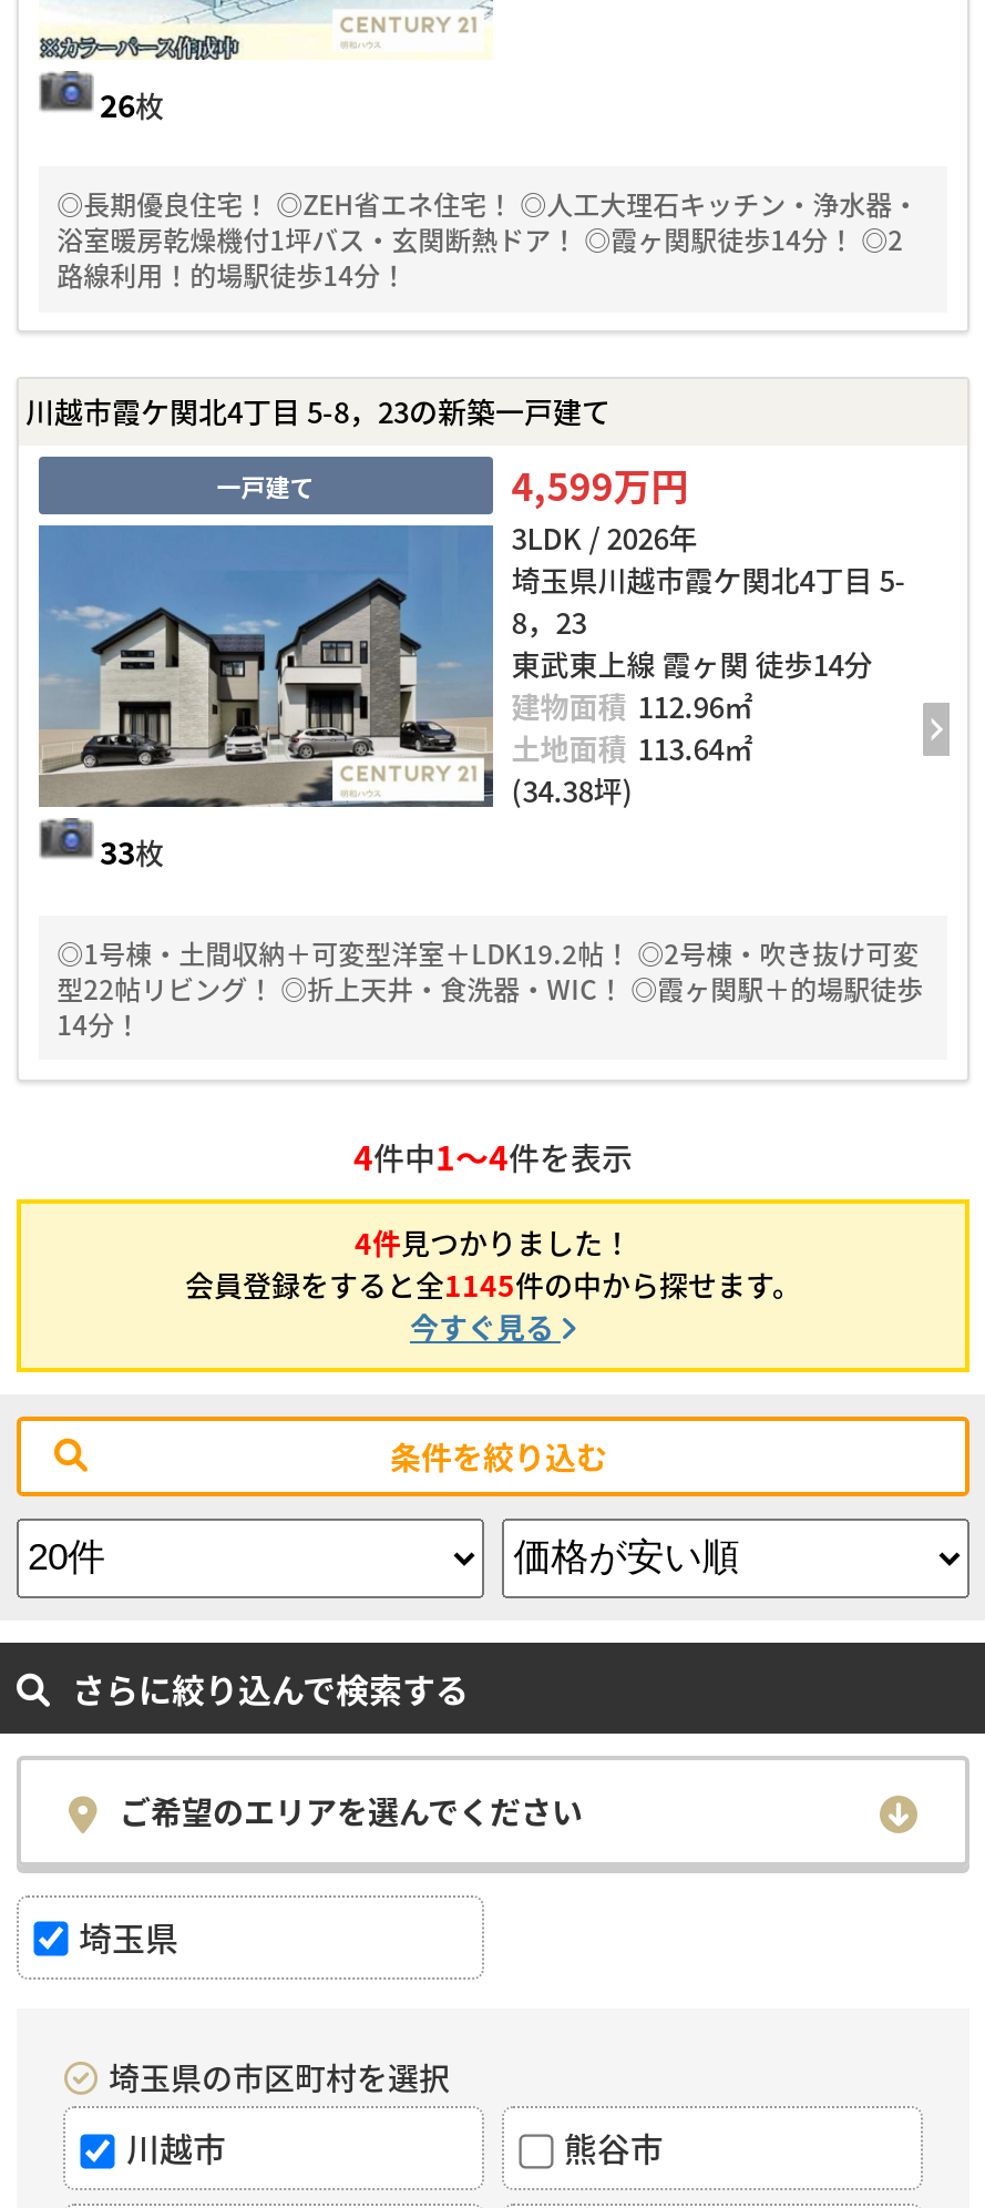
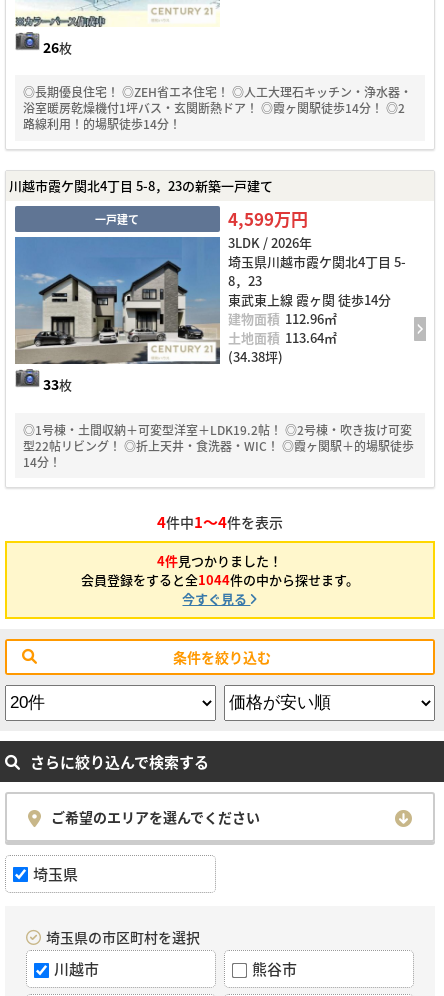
[185,1264,801,1306] 会員登録をすると全1145件の中から探せます。 -> [81,570,359,589] 会員登録をすると全1044件の中から探せます。

